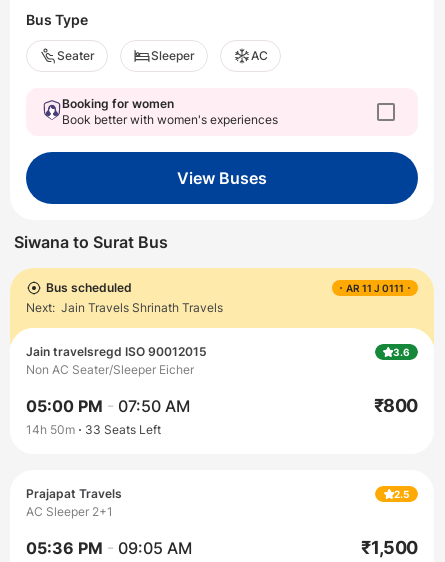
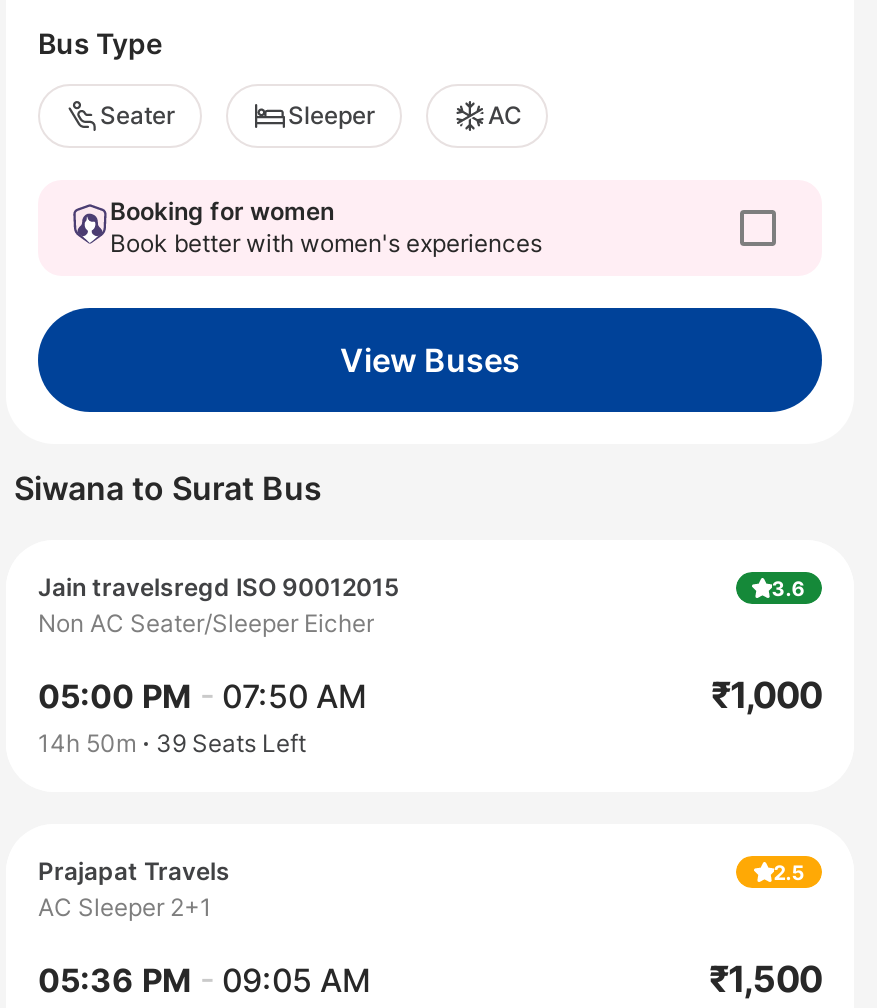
[10,268,434,343] [image] | Bus scheduled | AR 11 J 0111 | Next: Jain Travels Shrinath Travels -> none
[374,395,418,416] ₹800 -> [711,674,822,716] ₹1,000
[26,422,161,437] 14h 50m 33 Seats Left -> [38,728,306,758] 14h 50m 39 Seats Left

